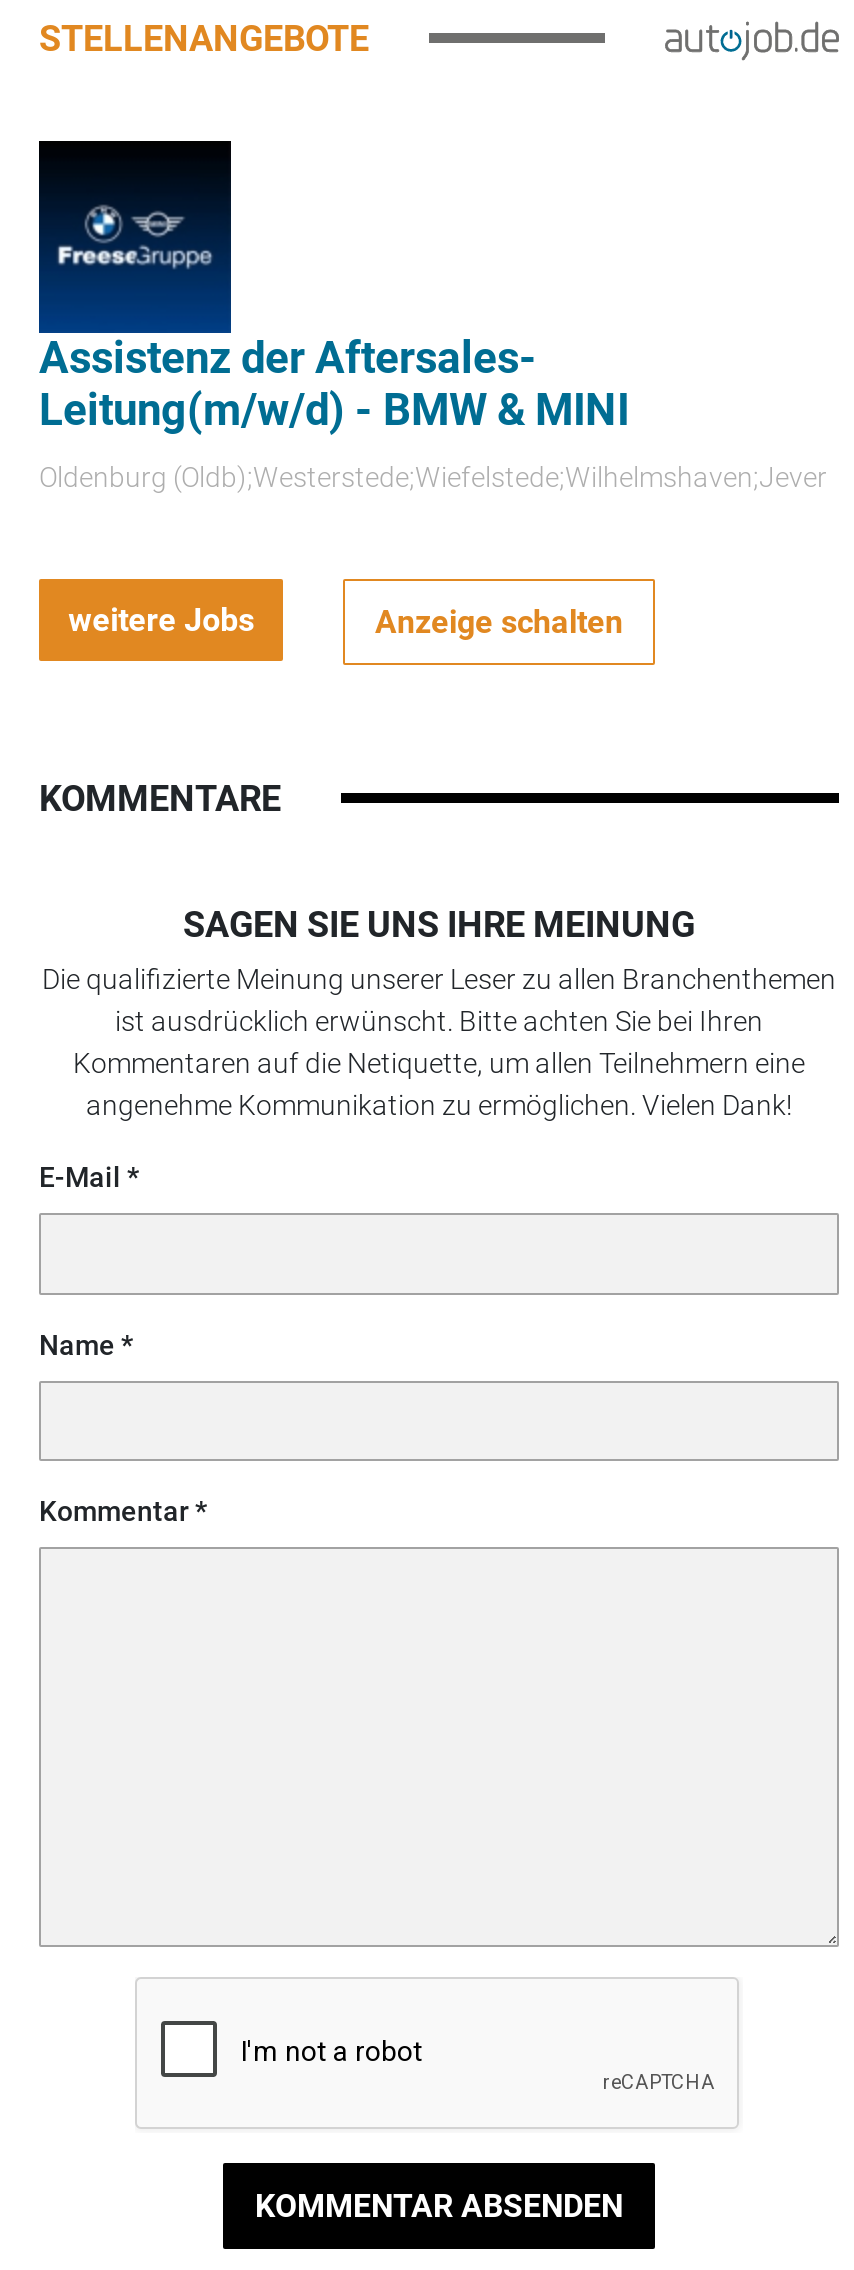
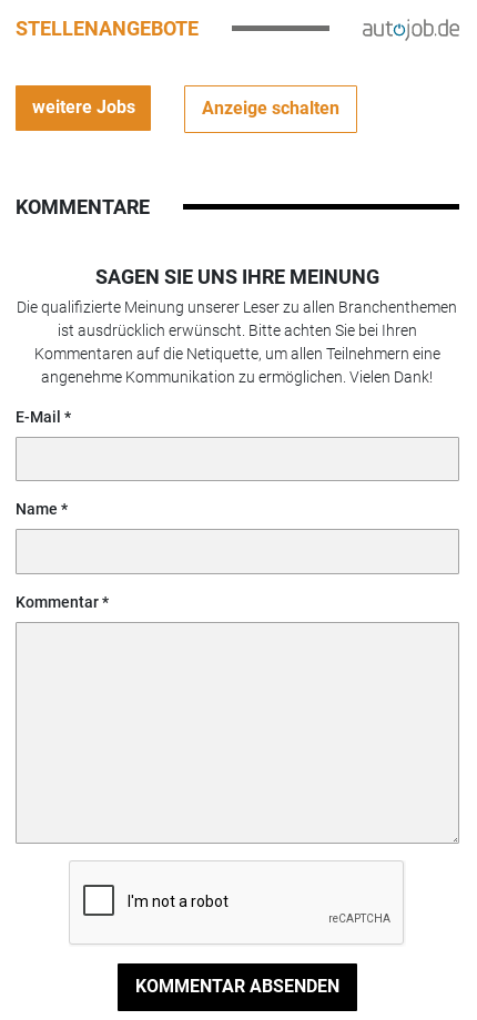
[37,139,827,493] [image] | Assistenz der Aftersales- | Leitung(m/w/d) - BMW & MINI | Oldenburg (Oldb);Westerstede;Wiefelstede;Wilhelmshaven;Jever -> none

